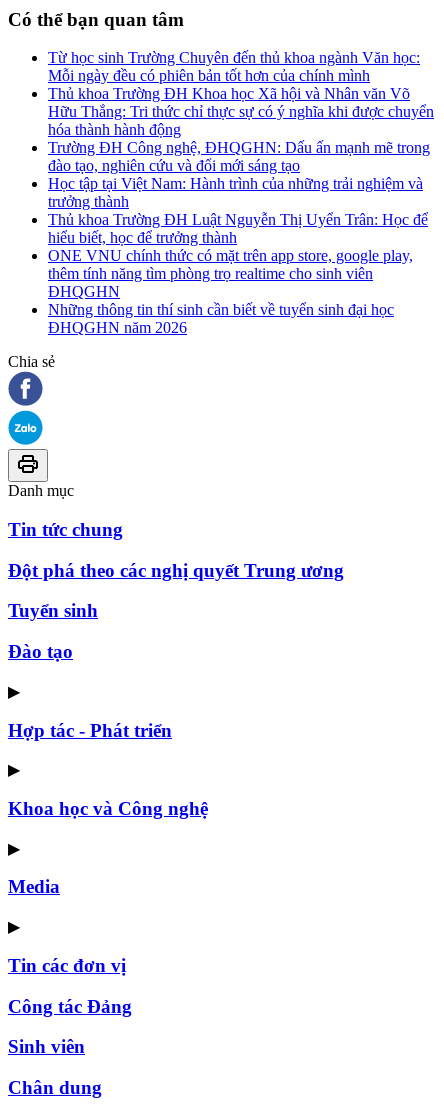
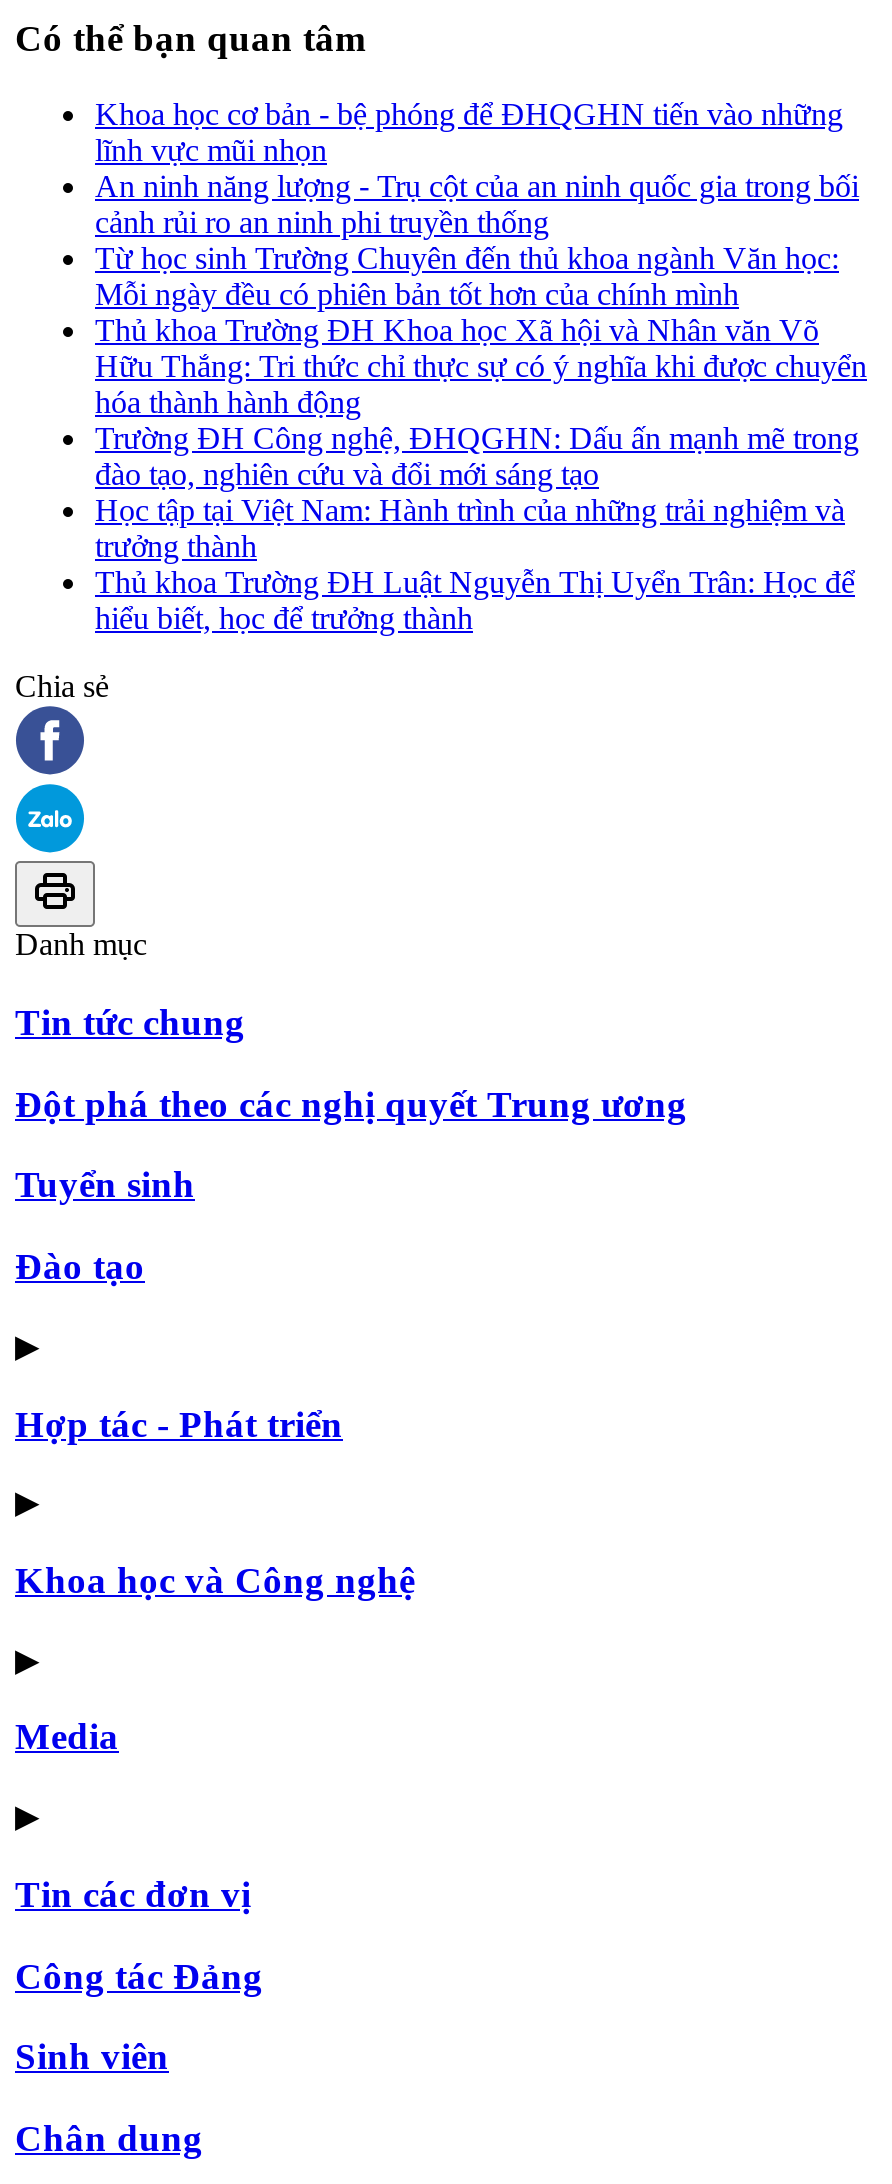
none -> [95,97,859,239] Khoa học cơ bản - bệ phóng để ĐHQGHN tiến vào những | lĩnh vực mũi nhọn | An ninh năng lượng - Trụ cột của an ninh quốc gia trong bối | cảnh rủi ro an ninh phi truyền thống
moved [48,49,434,246] -> [95,241,867,635]: Từ học sinh Trường Chuyên đến thủ khoa ngành Văn học: | Mỗi ngày đều có phiên bản tốt hơn của chính mình | Thủ khoa Trường ĐH Khoa học Xã hội và Nhân văn Võ | ... | Thủ khoa Trường ĐH Luật Nguyễn Thị Uyển Trân: Học để | hiểu biết, học để trưởng thành
[48,247,413,336] ONE VNU chính thức có mặt trên app store, google play, | thêm tính năng tìm phòng trọ realtime cho sinh viên | ĐHQGHN | Những thông tin thí sinh cần biết về tuyển sinh đại học | ĐHQGHN năm 2026 -> none

